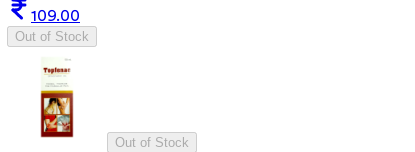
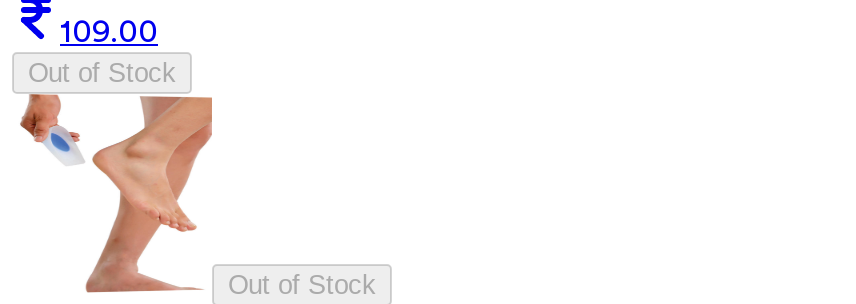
[12,47,107,146] [image] -> [18,92,214,294] [image]

